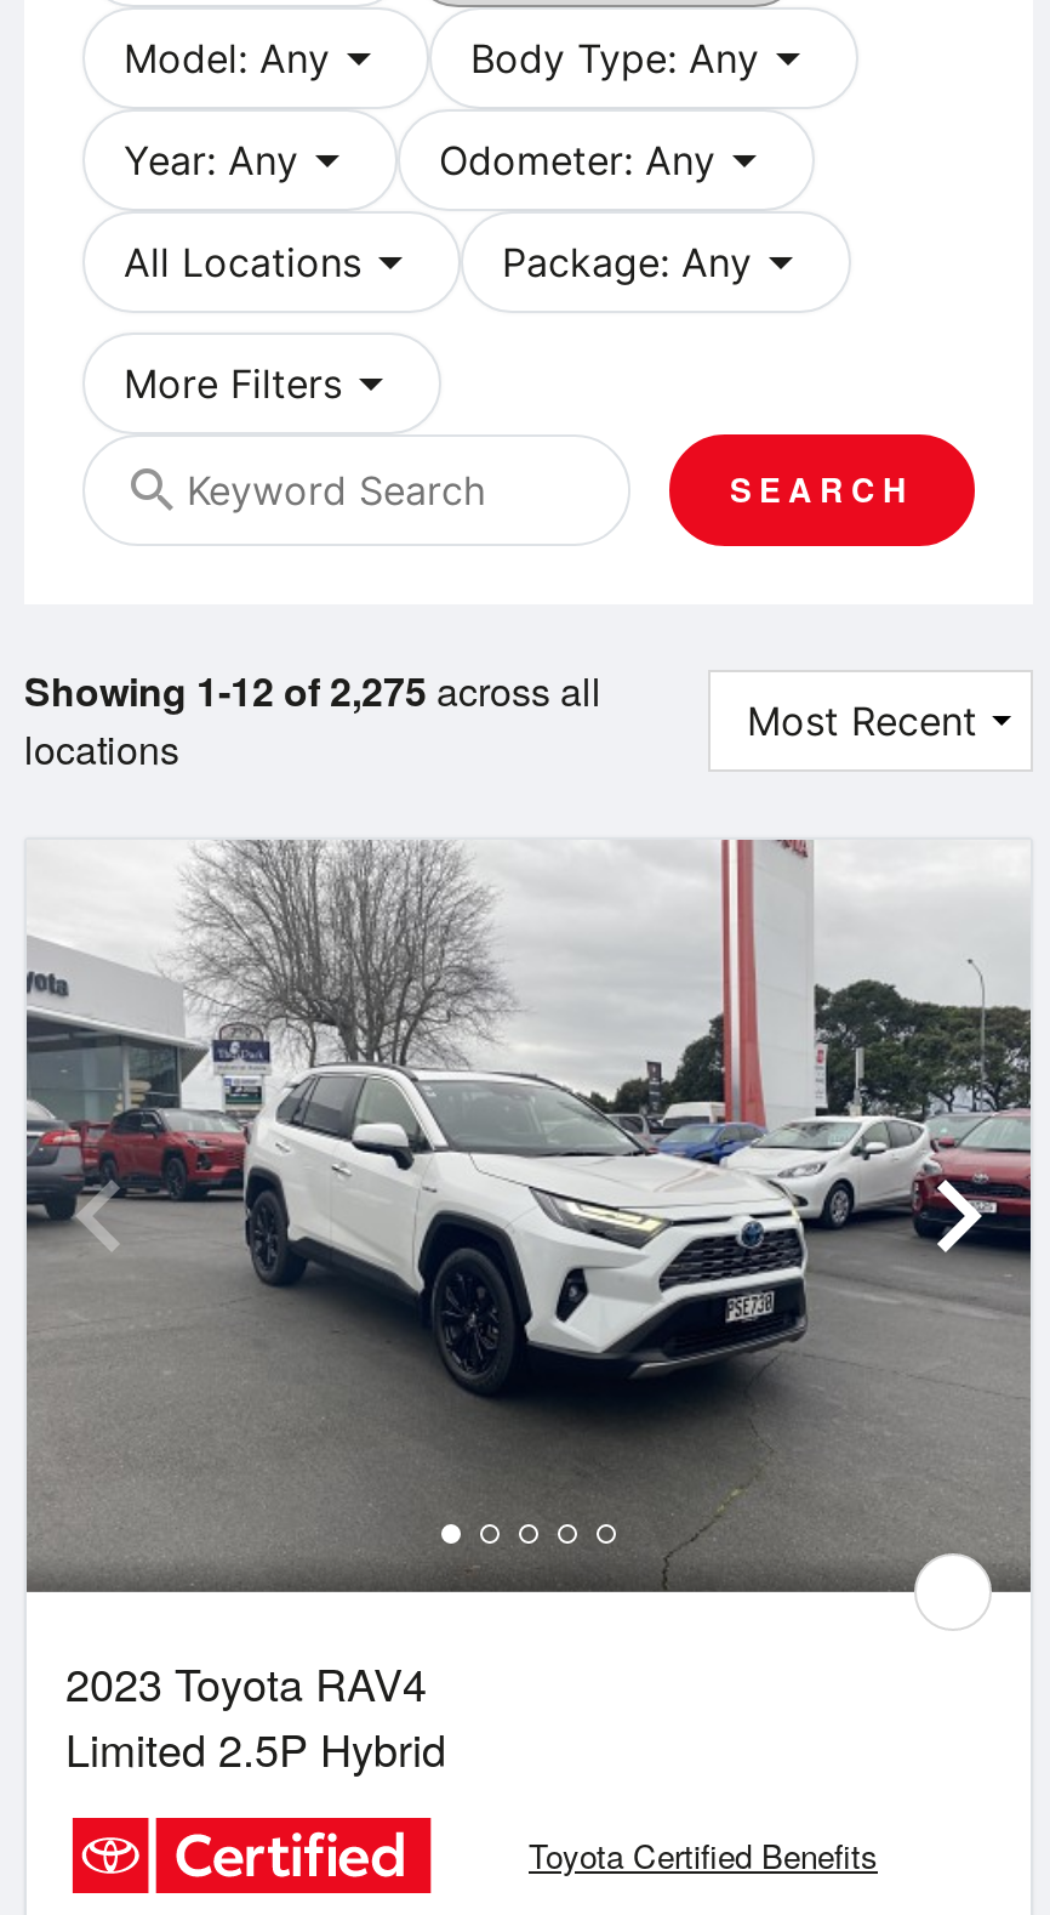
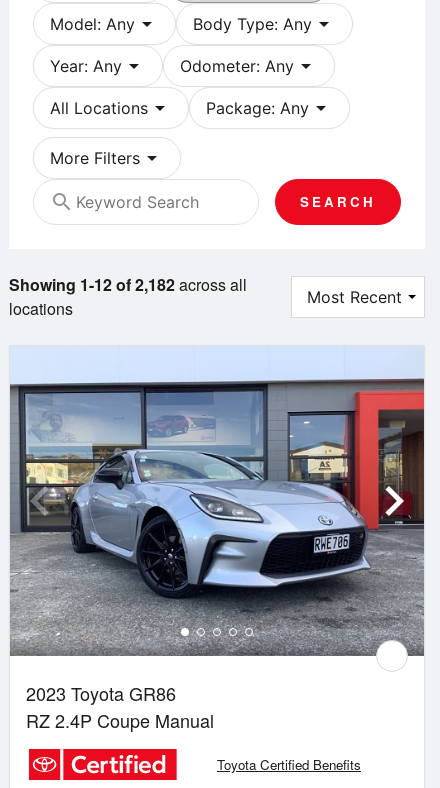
[24,662,601,718] Showing 1-12 of 2,275 across all -> [9,273,247,296] Showing 1-12 of 2,182 across all
[27,837,1031,1780] [image] | 2023 Toyota RAV4 | Limited 2.5P Hybrid -> [10,346,425,733] [image] | 2023 Toyota GR86 | RZ 2.4P Coupe Manual

